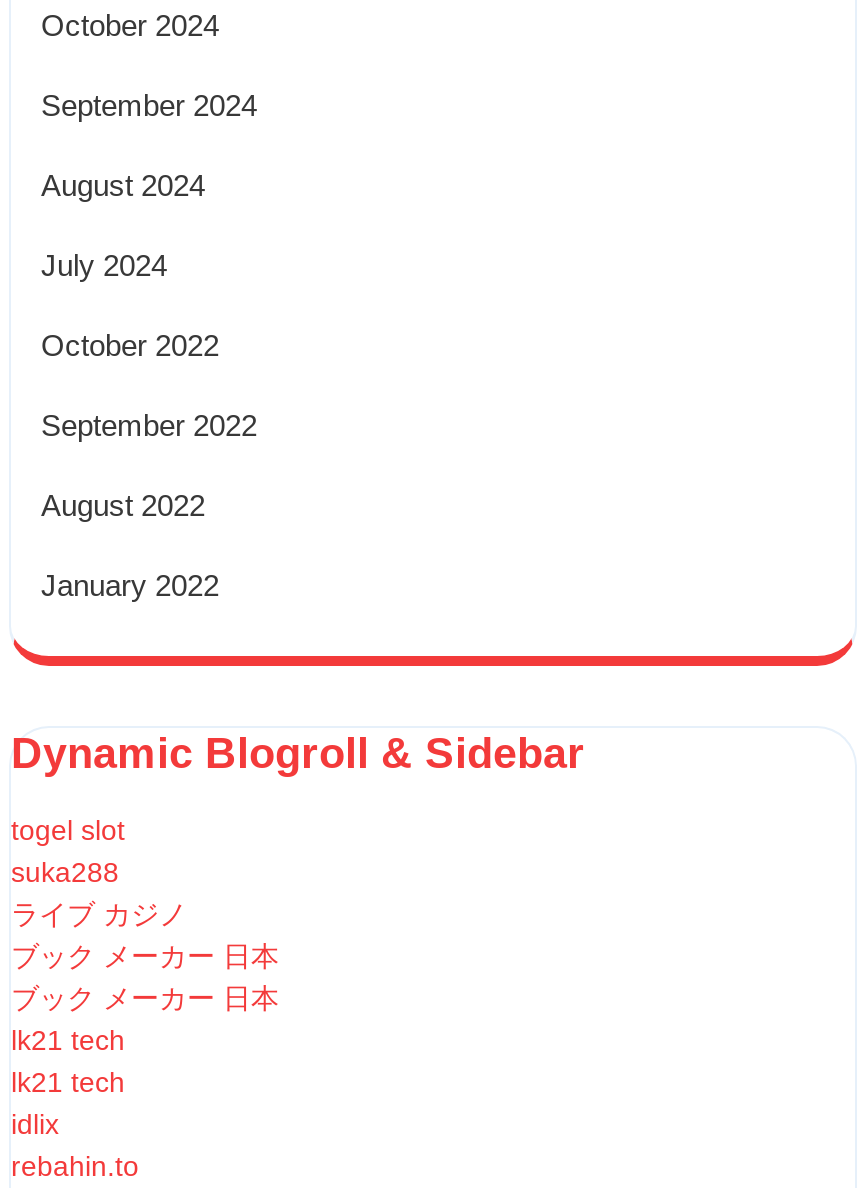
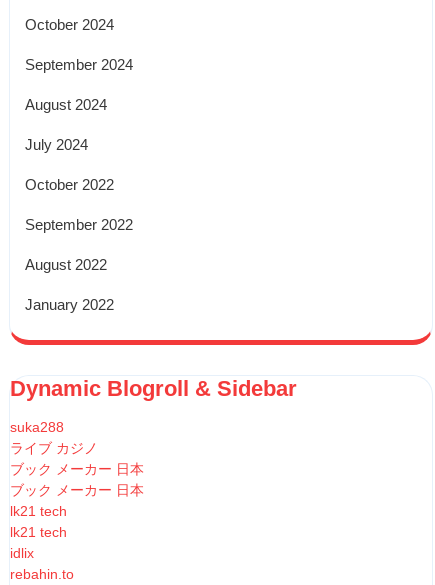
[11,815,125,847] togel slot -> none

